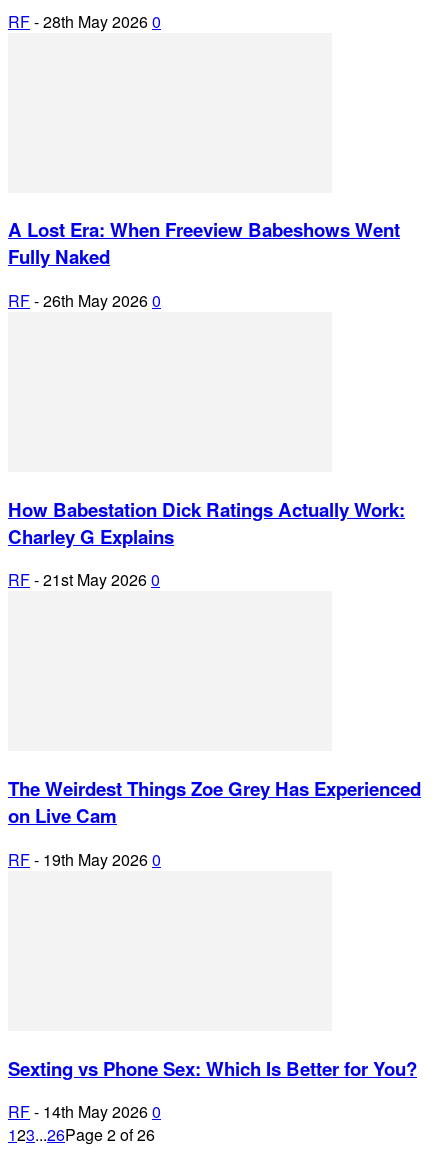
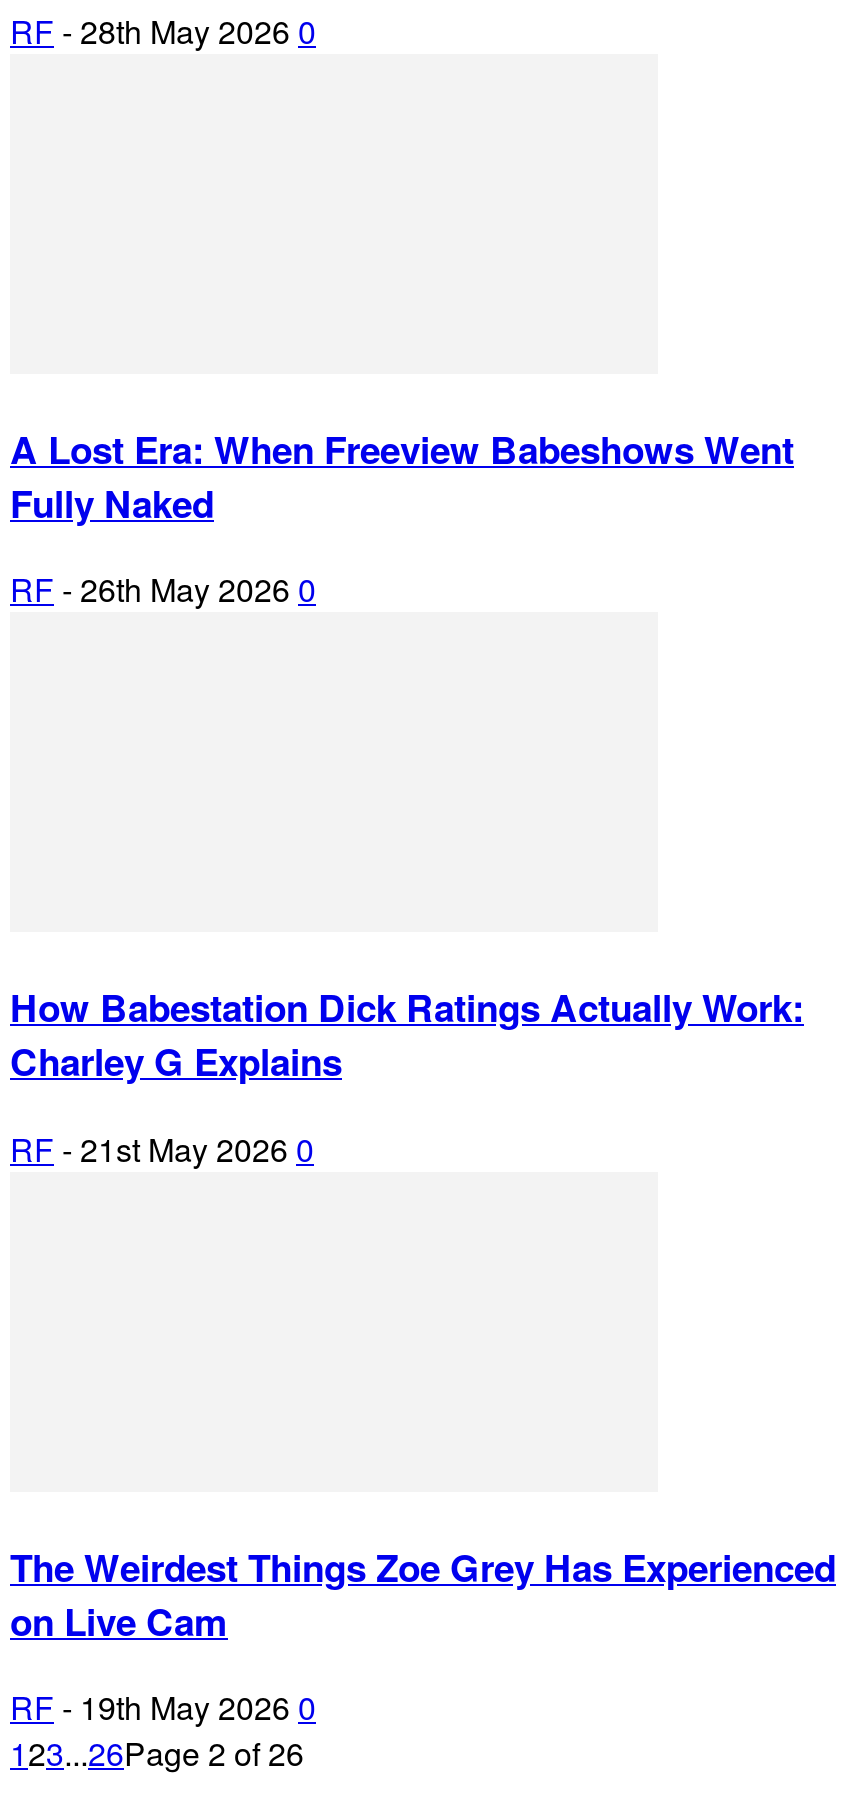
[8,1054,417,1123] Sexting vs Phone Sex: Which Is Better for You? | RF - 14th May 2026 0 -> none

